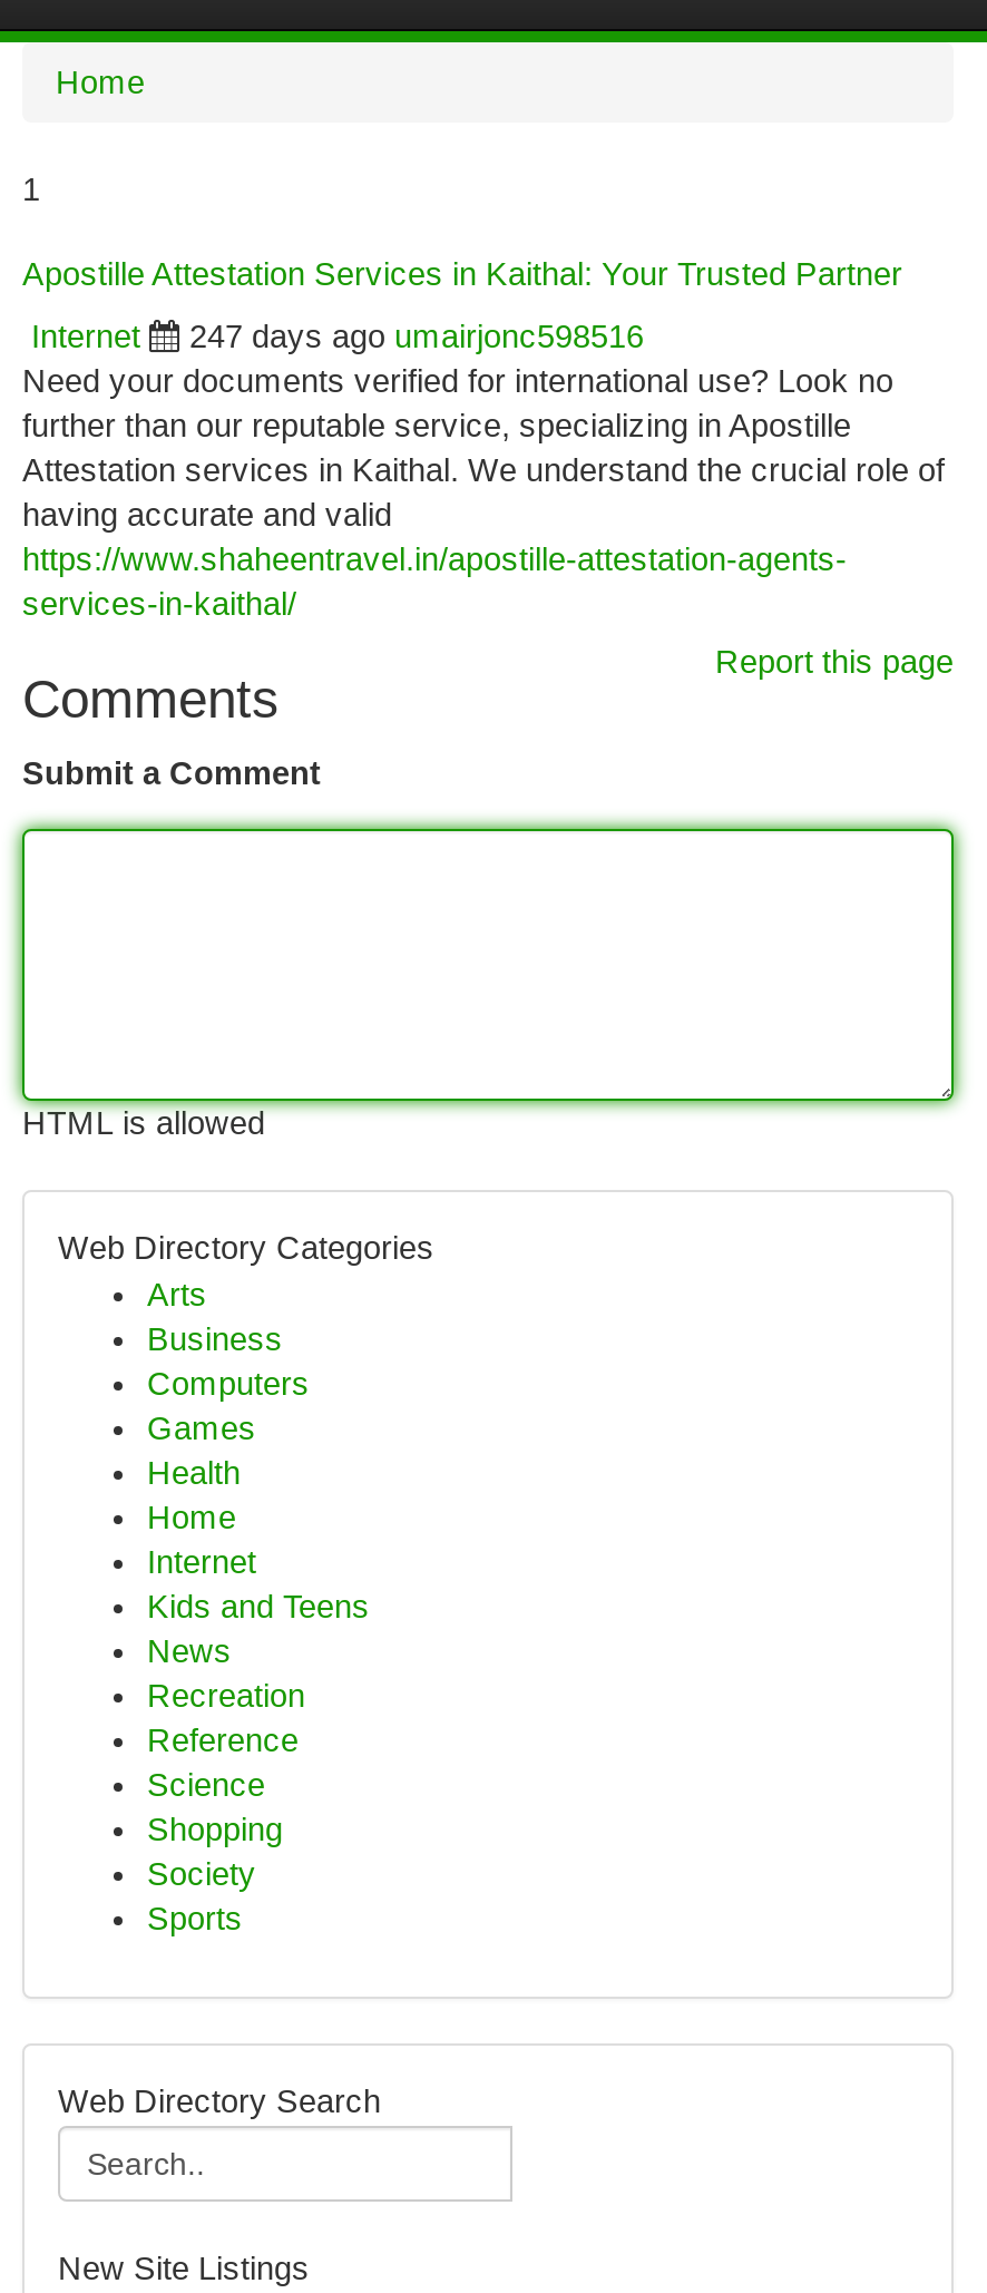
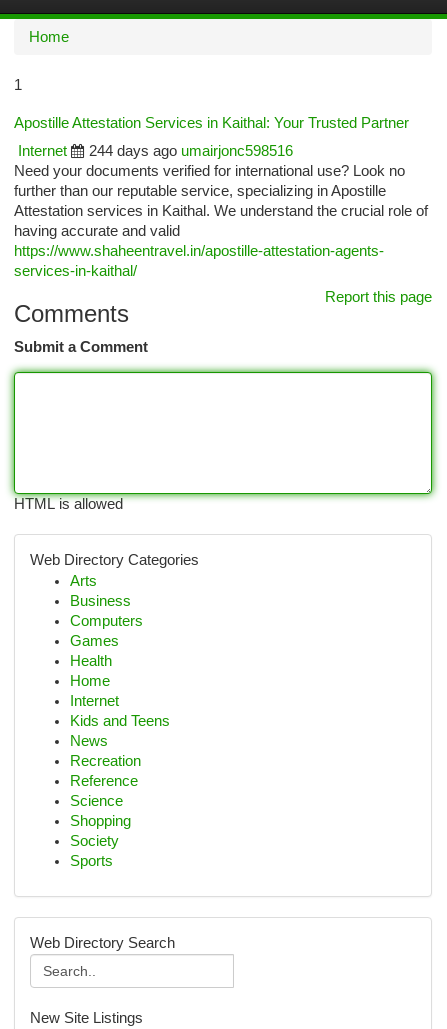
[189,319,644,354] 247 days ago umairjonc598516 -> [89,143,293,159] 244 days ago umairjonc598516

